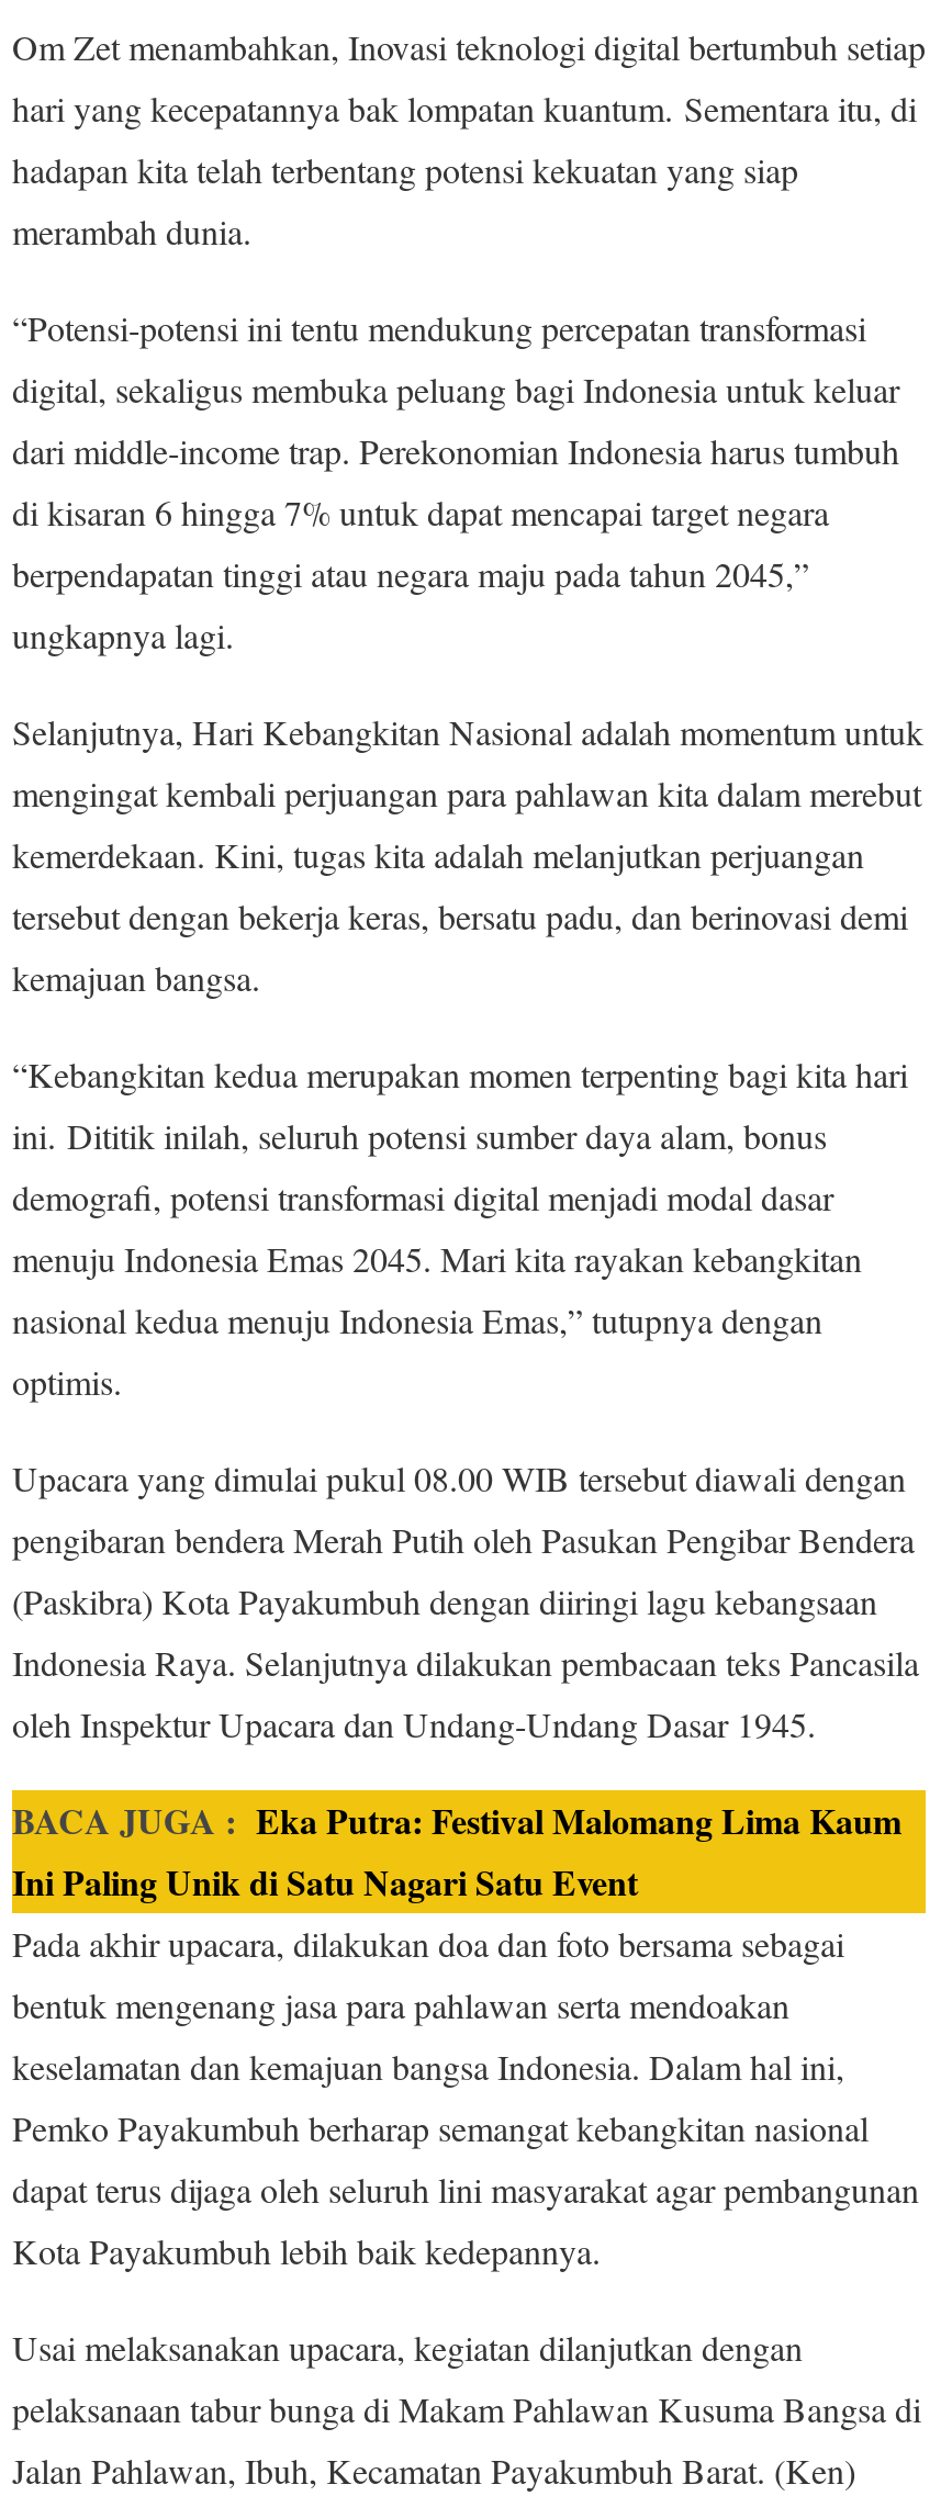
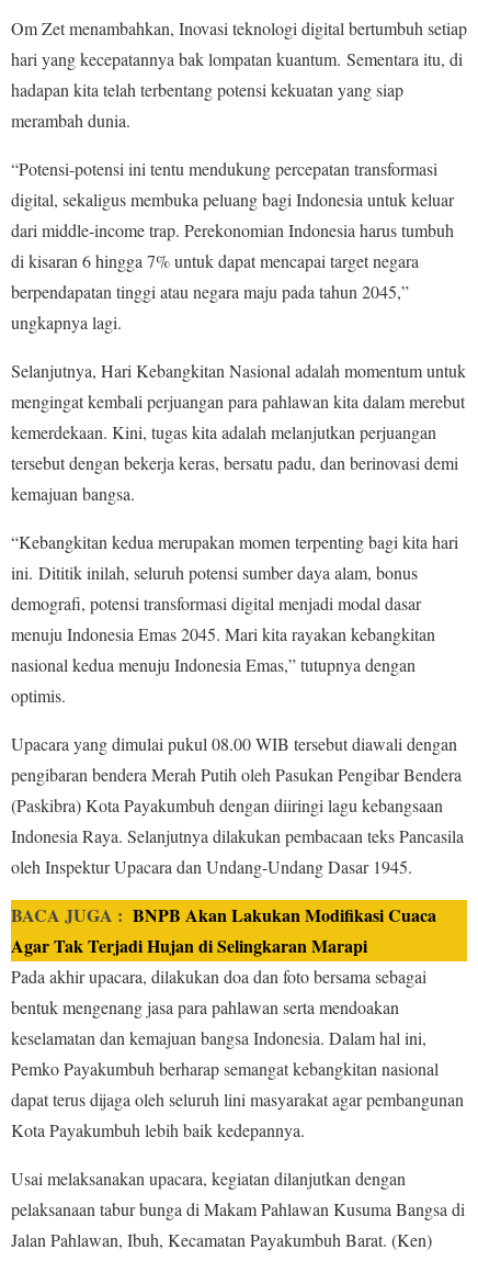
[12,1795,901,1907] BACA JUGA : Eka Putra: Festival Malomang Lima Kaum | Ini Paling Unik di Satu Nagari Satu Event -> [11,902,436,958] BACA JUGA : BNPB Akan Lakukan Modifikasi Cuaca | Agar Tak Terjadi Hujan di Selingkaran Marapi

